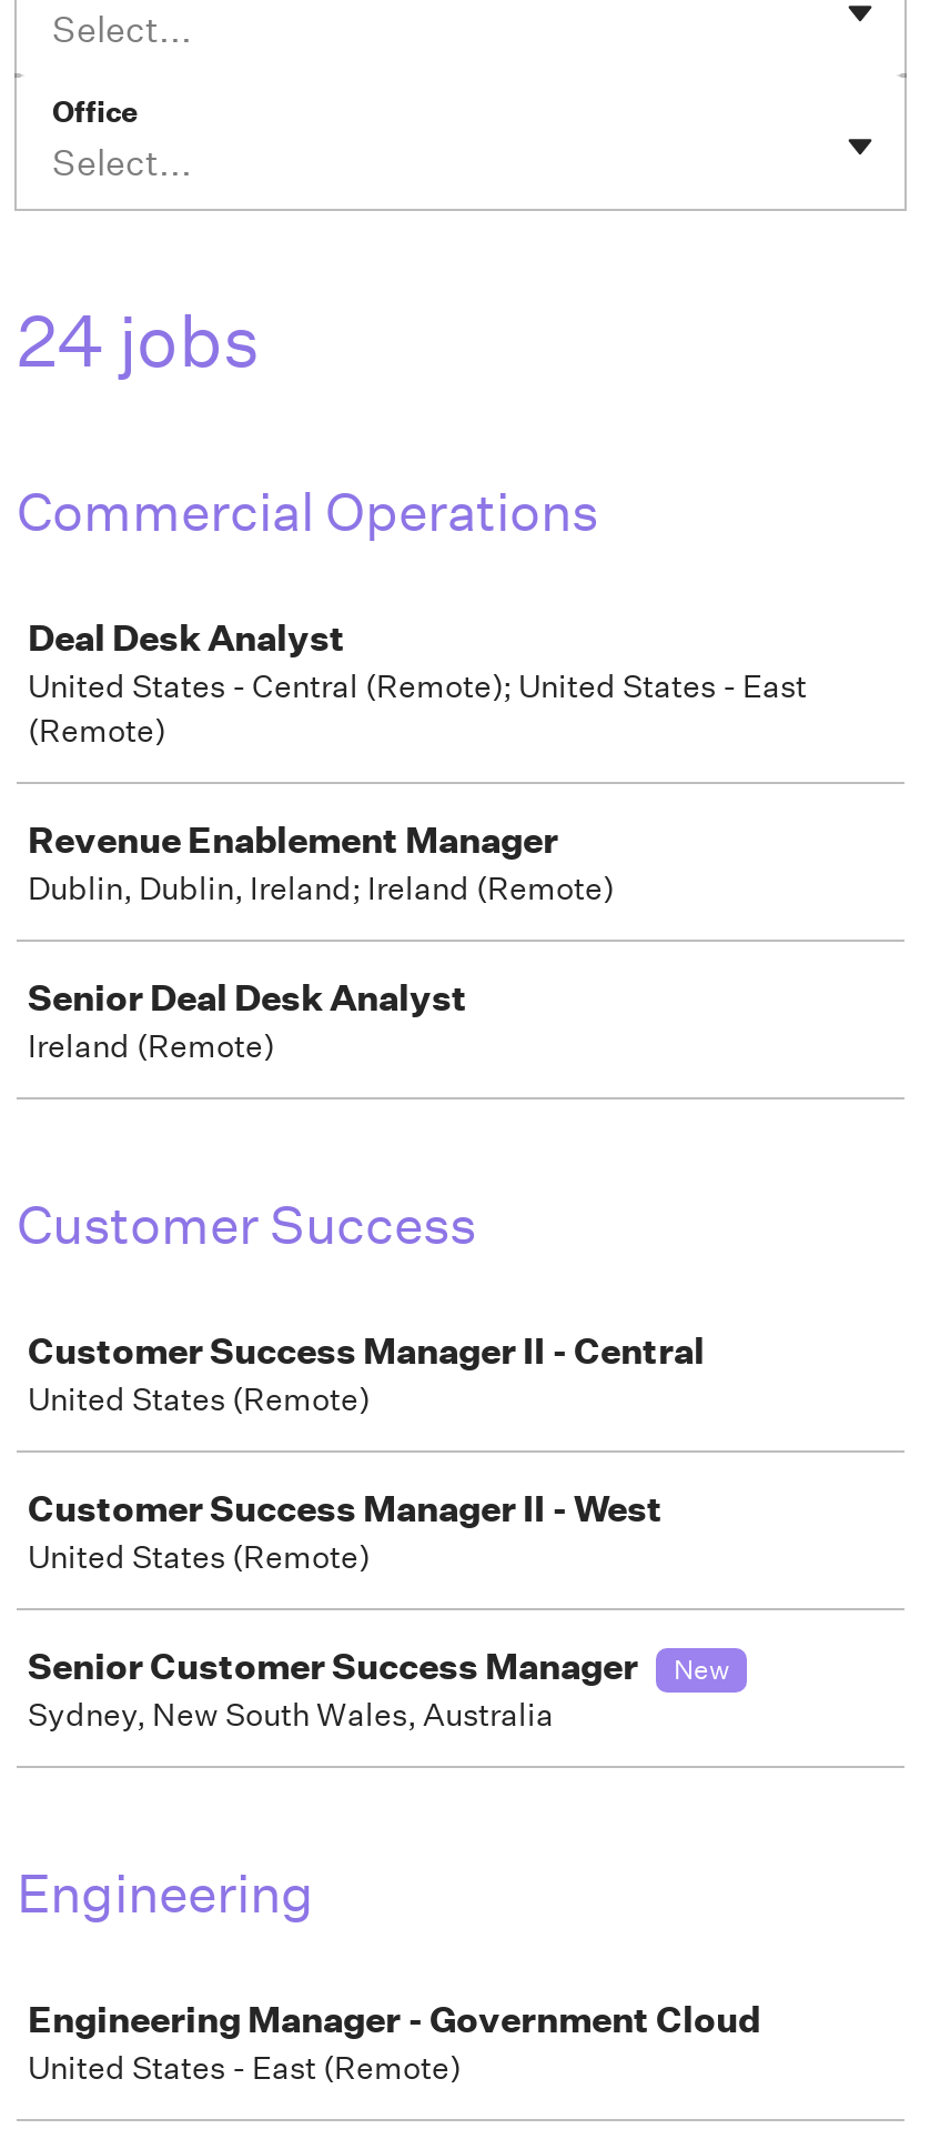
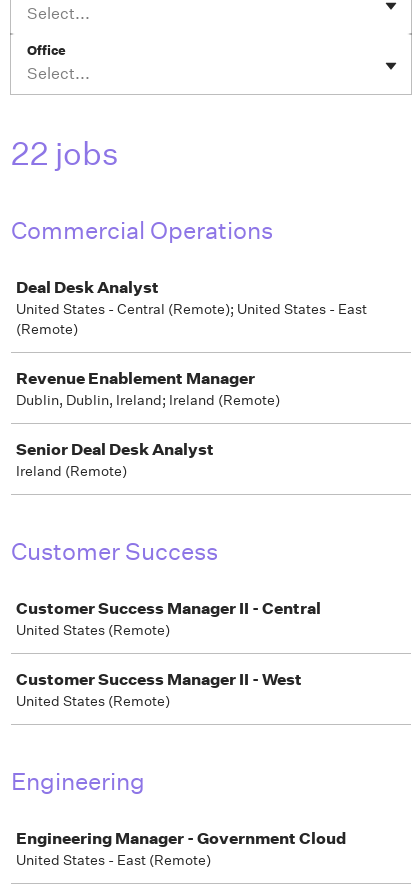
[17,298,261,384] 24 jobs -> [11,134,119,173] 22 jobs
[28,1644,729,1735] Senior Customer Success Manager | New | Sydney, New South Wales, Australia -> none

